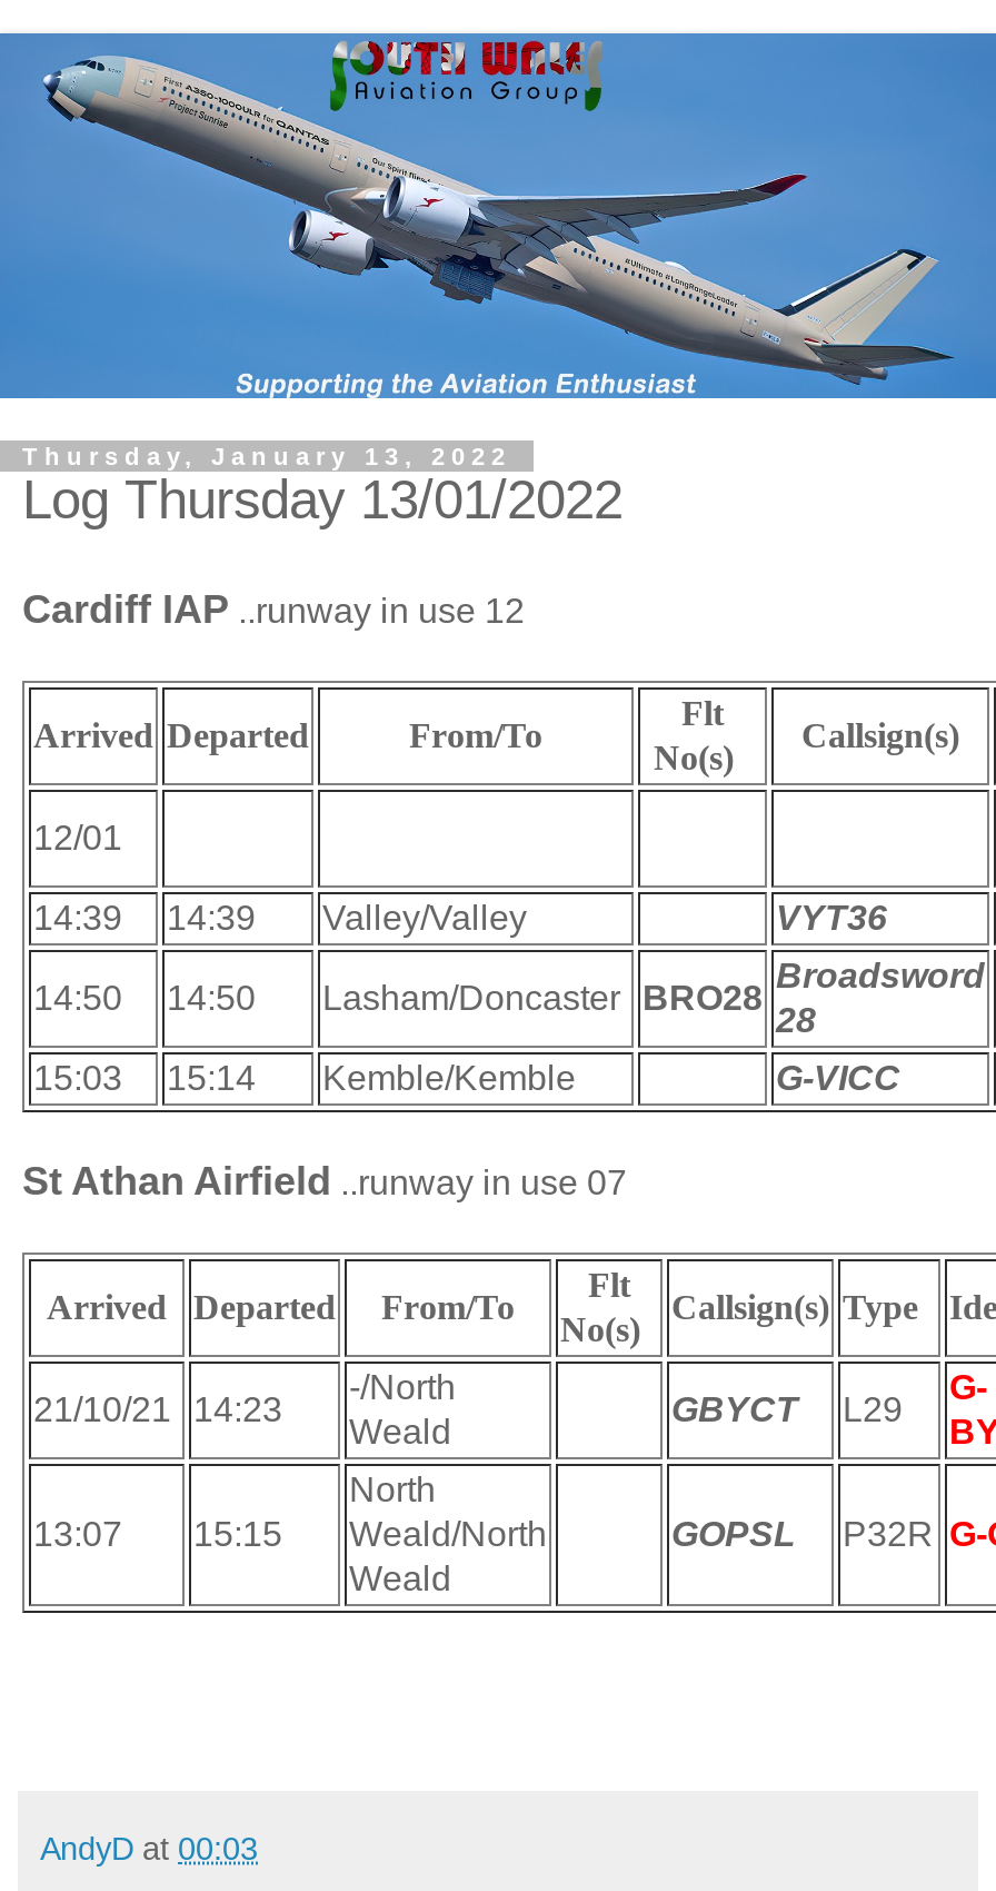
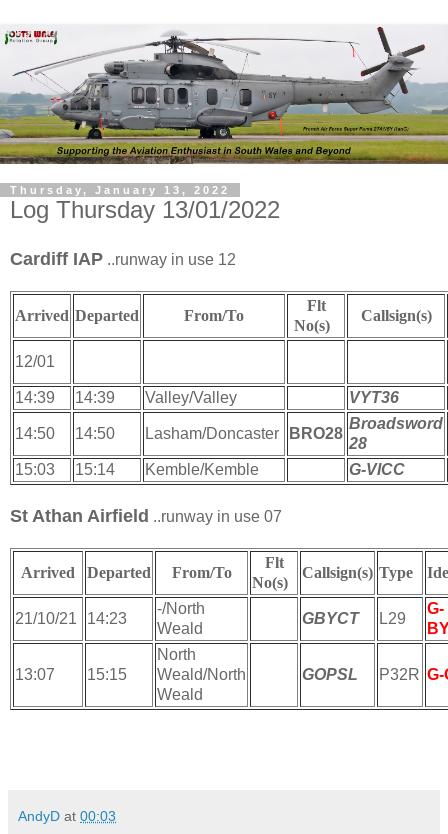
[7,31,989,400] [image] -> [3,25,445,165] [image]

